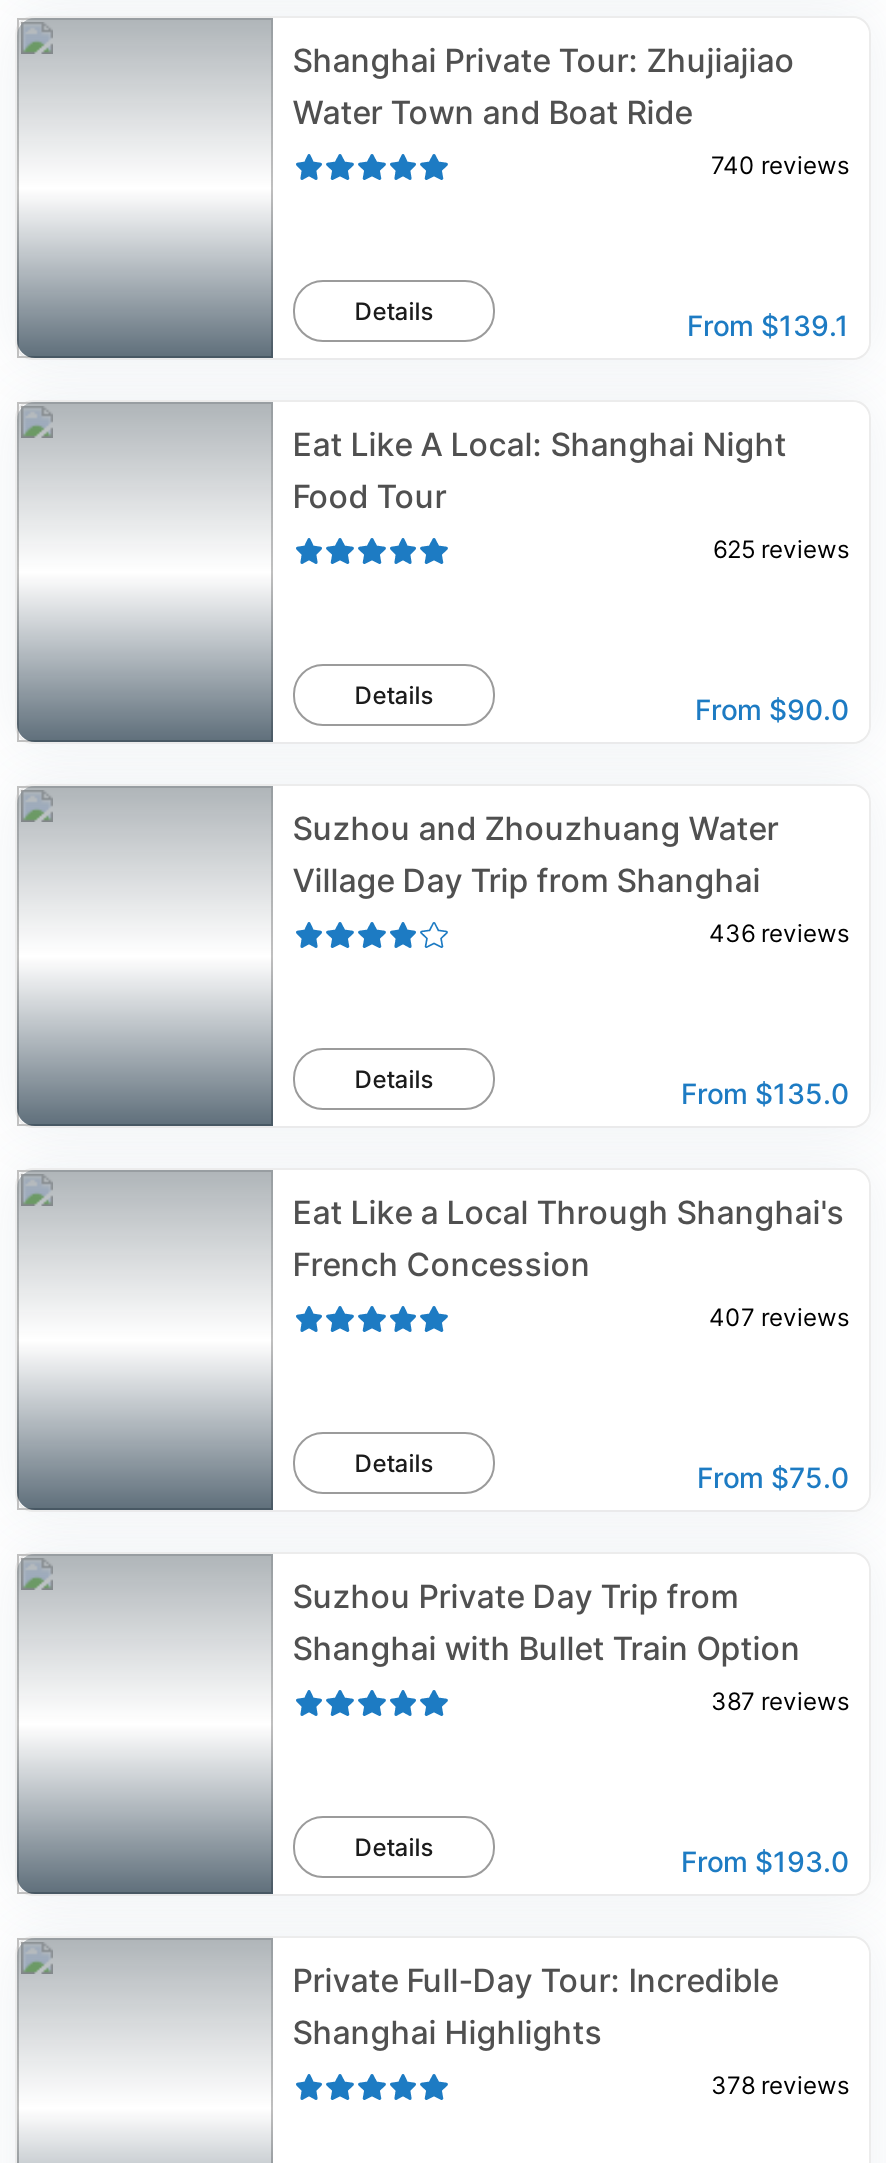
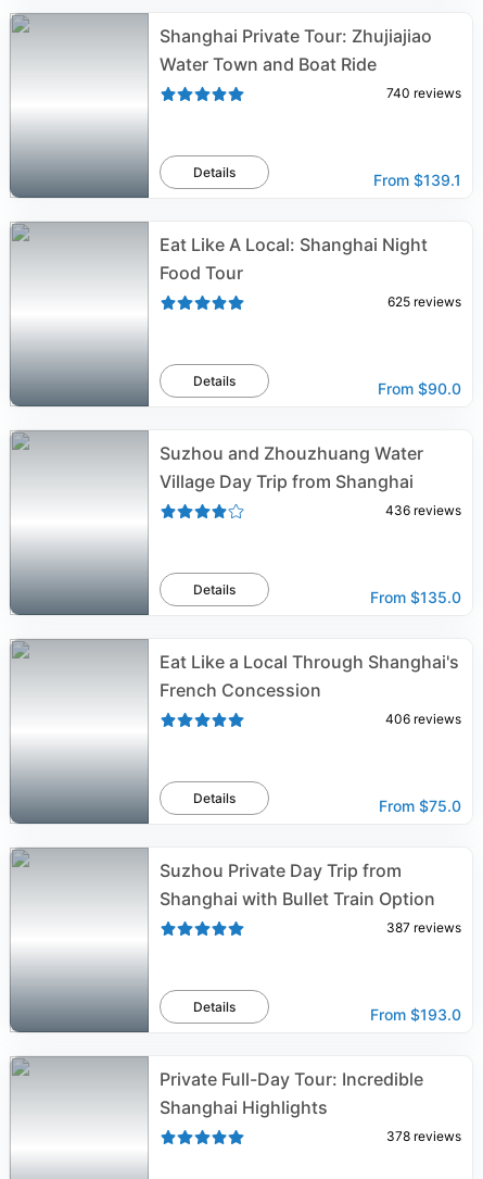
[709,1302,849,1332] 407 reviews -> [385,711,461,727] 406 reviews

